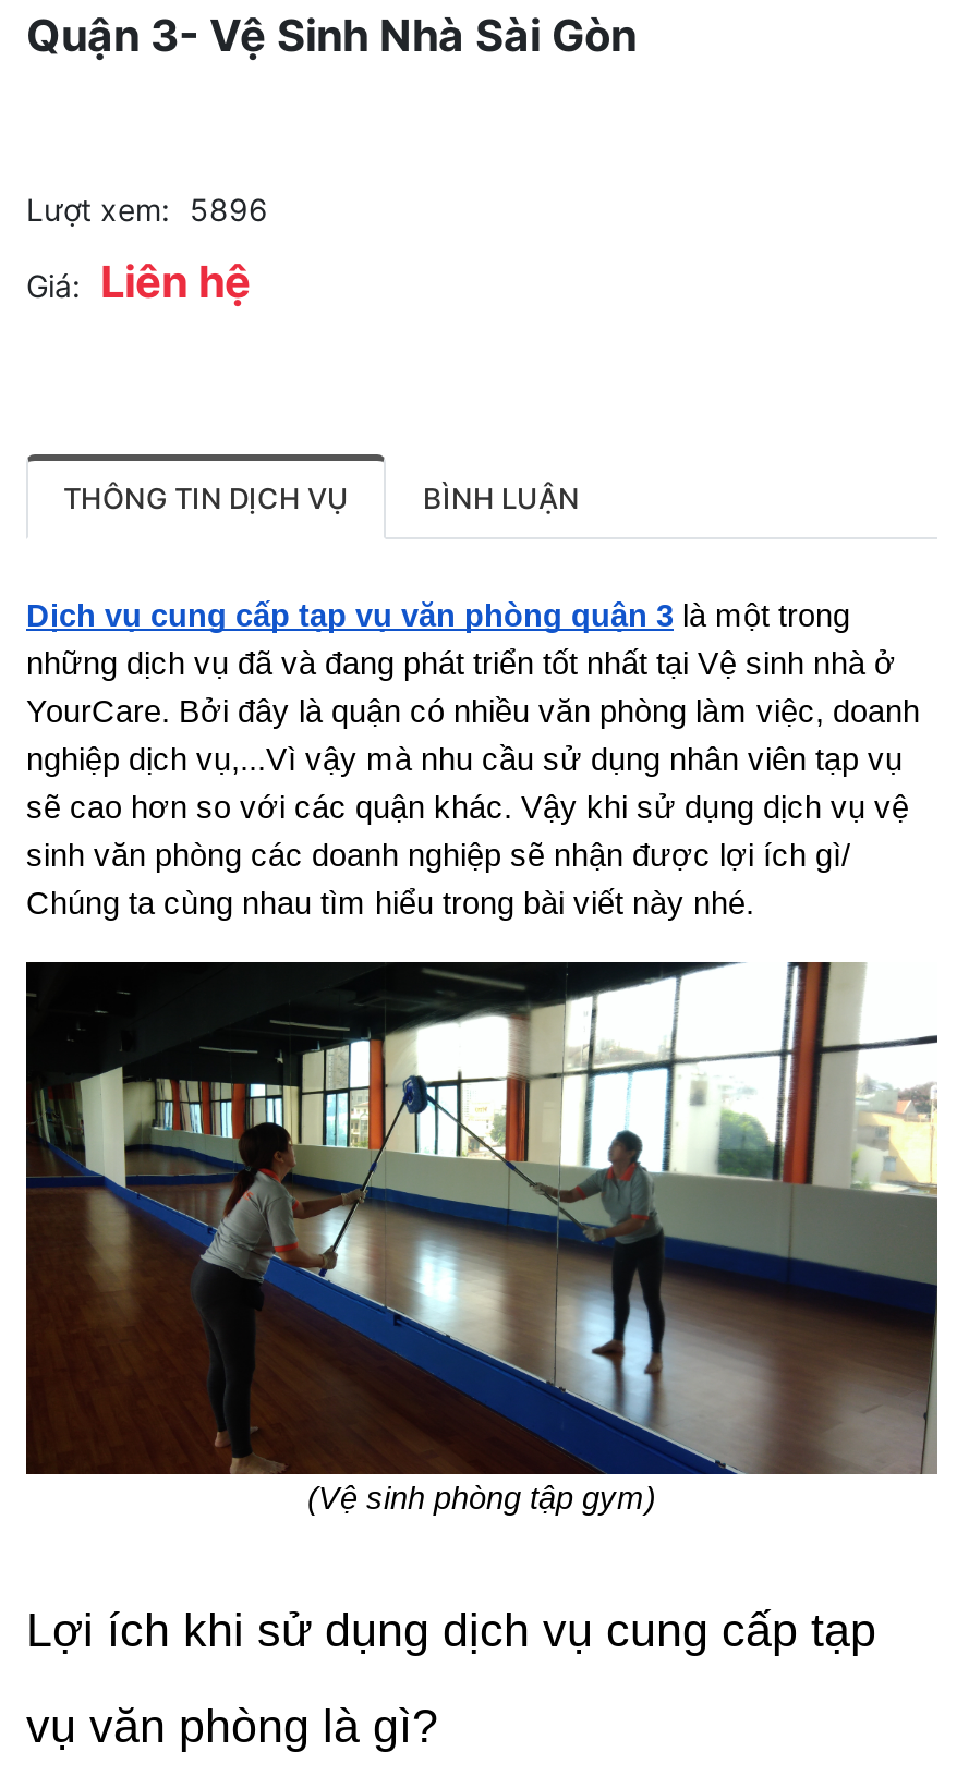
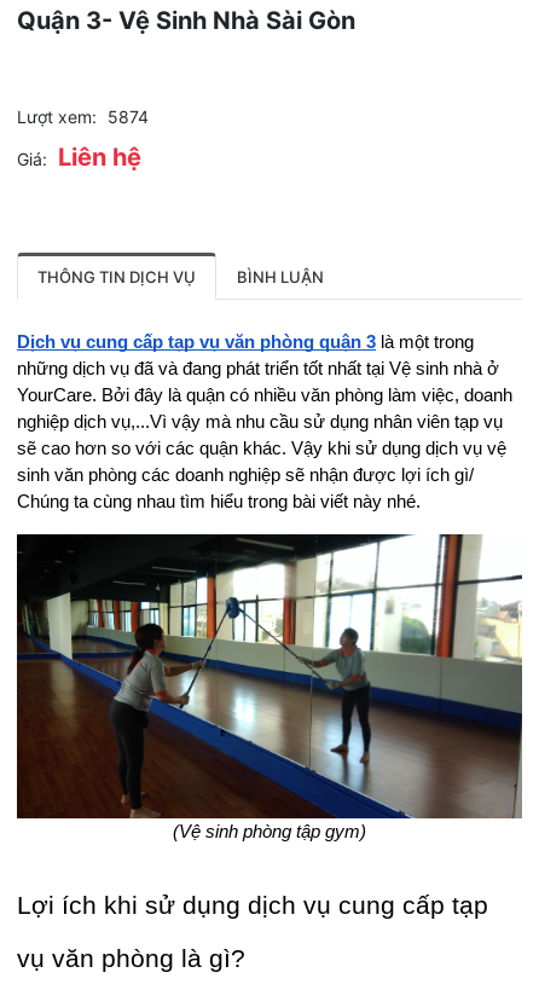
[26,191,268,228] Lượt xem: 5896 -> [17,106,149,127] Lượt xem: 5874

